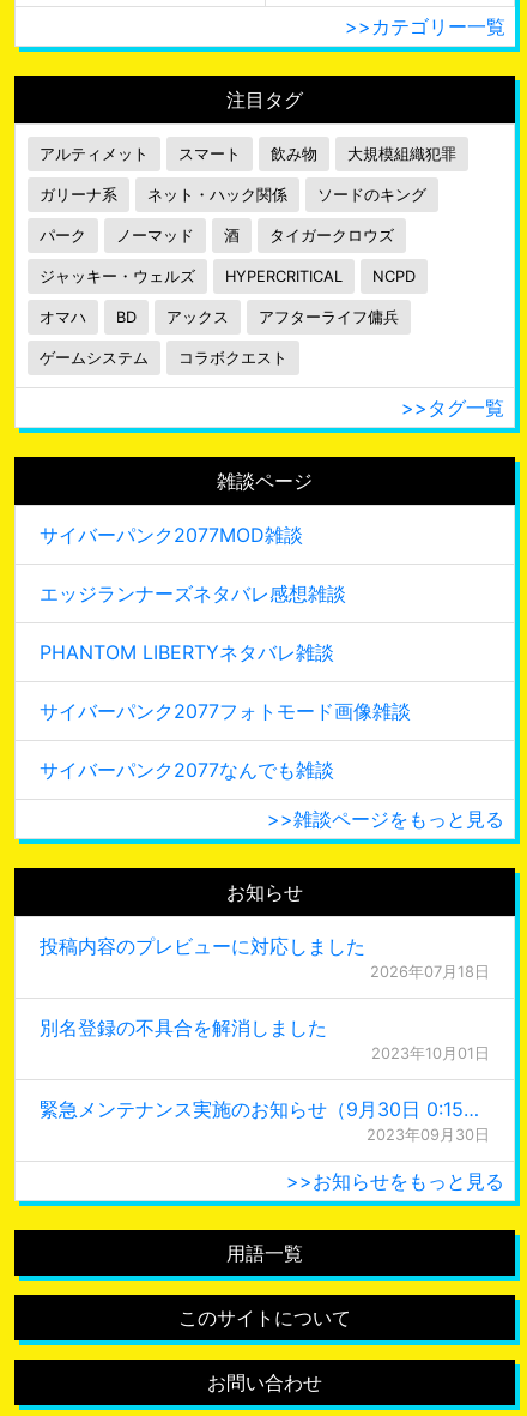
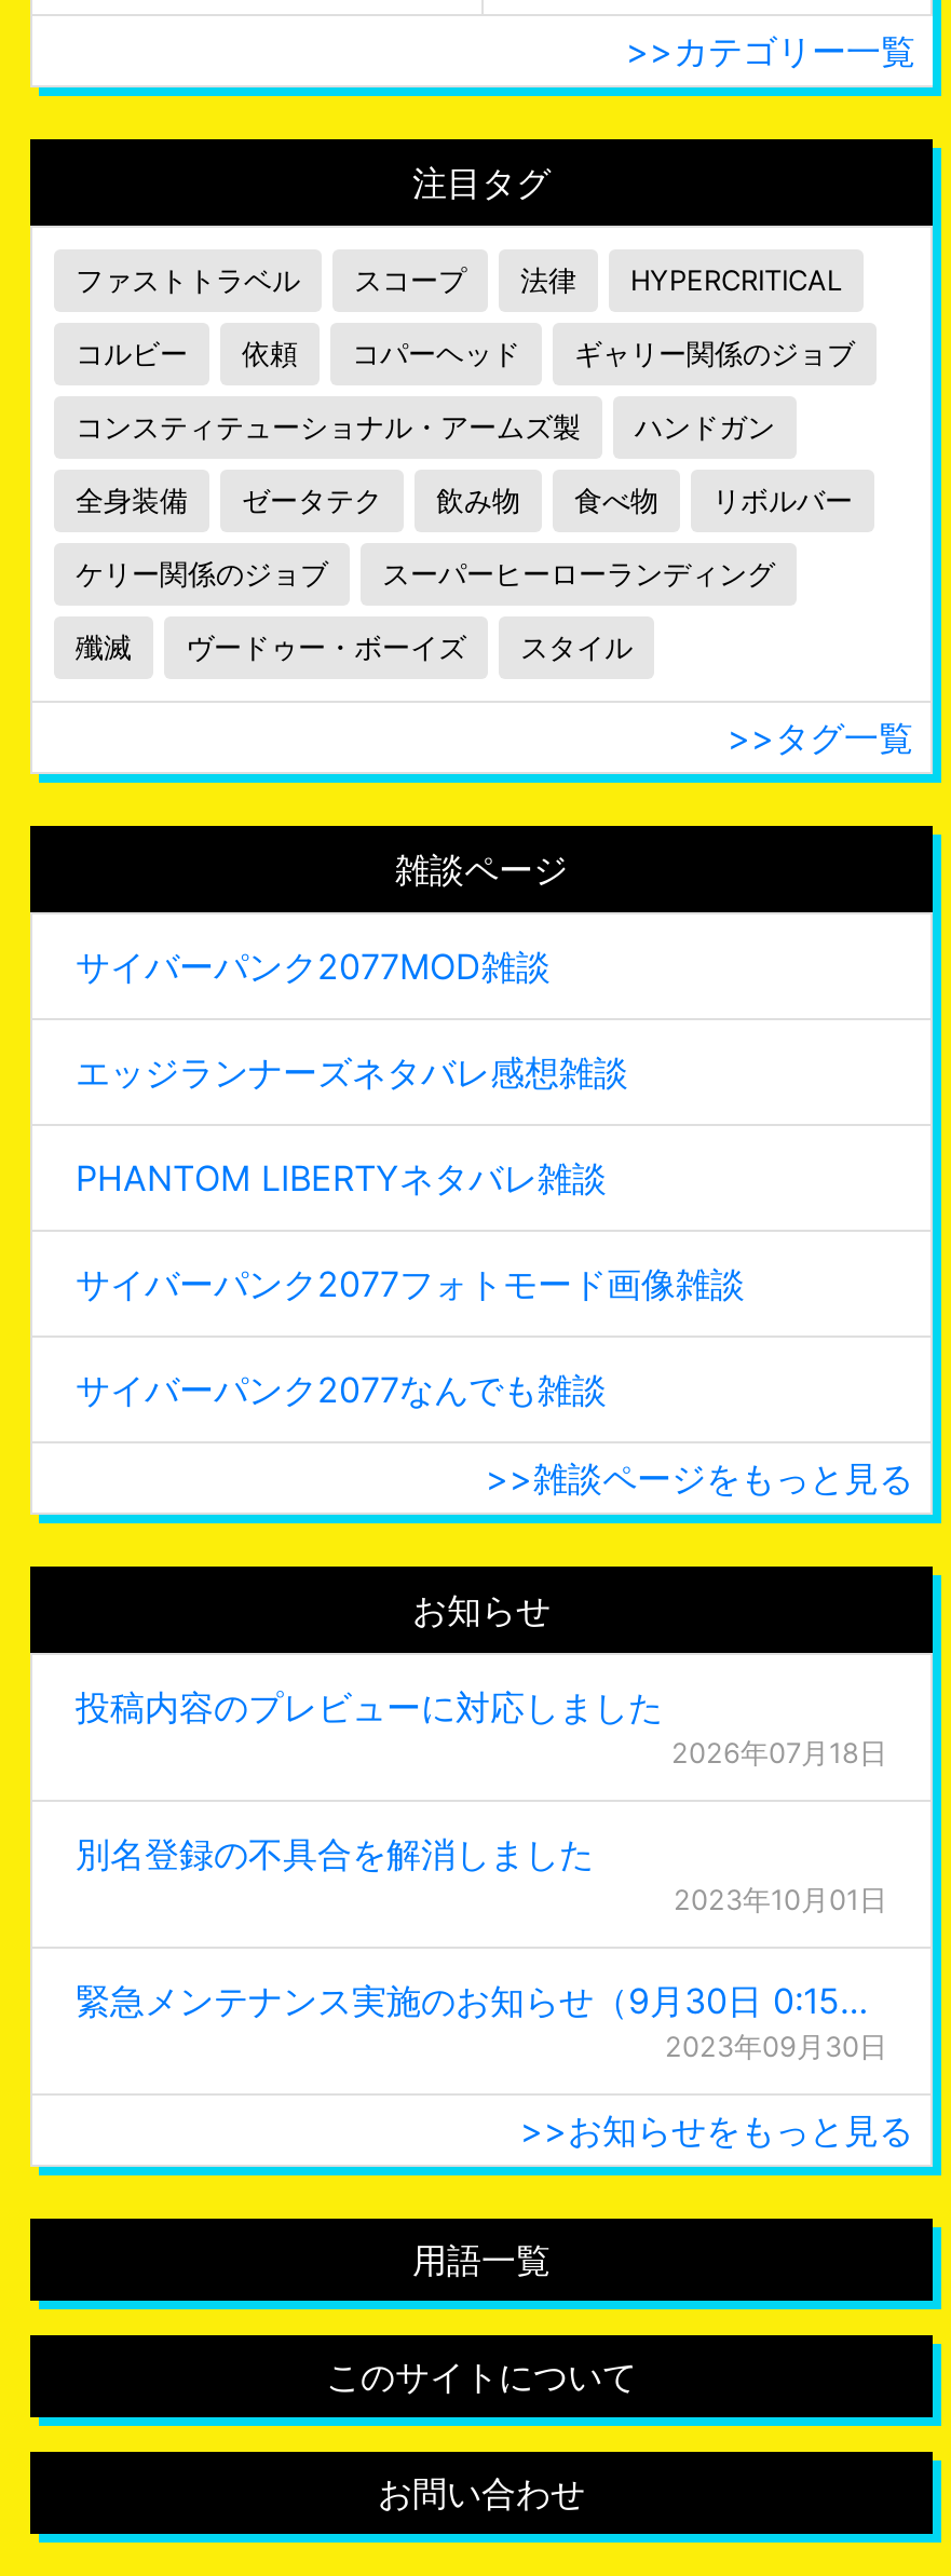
[40,145,241,163] アルティメット | スマート -> [76,265,855,517] ファストトラベル | スコープ | 法律 | コルビー | 依頼 | コパーヘッド | ギャリー関係のジョブ | コンスティテューショナル・アームズ製 | ハンドガン | 全身装備 | ゼータテク
[40,145,456,367] 大規模組織犯罪 | ガリーナ系 | ネット・ハック関係 | ソードのキング | パーク | ノーマッド | 酒 | タイガークロウズ | ジャッキー・ウェルズ | NCPD | オマハ | BD | アックス | アフターライフ傭兵 | ゲームシステム | コラボクエスト -> [76,485,853,664] 食べ物 | リボルバー | ケリー関係のジョブ | スーパーヒーローランディング | 殲滅 | ヴードゥー・ボーイズ | スタイル
moved [271,145,317,163] -> [436,485,520,517]: 飲み物
moved [225,267,343,285] -> [630,265,842,297]: HYPERCRITICAL

